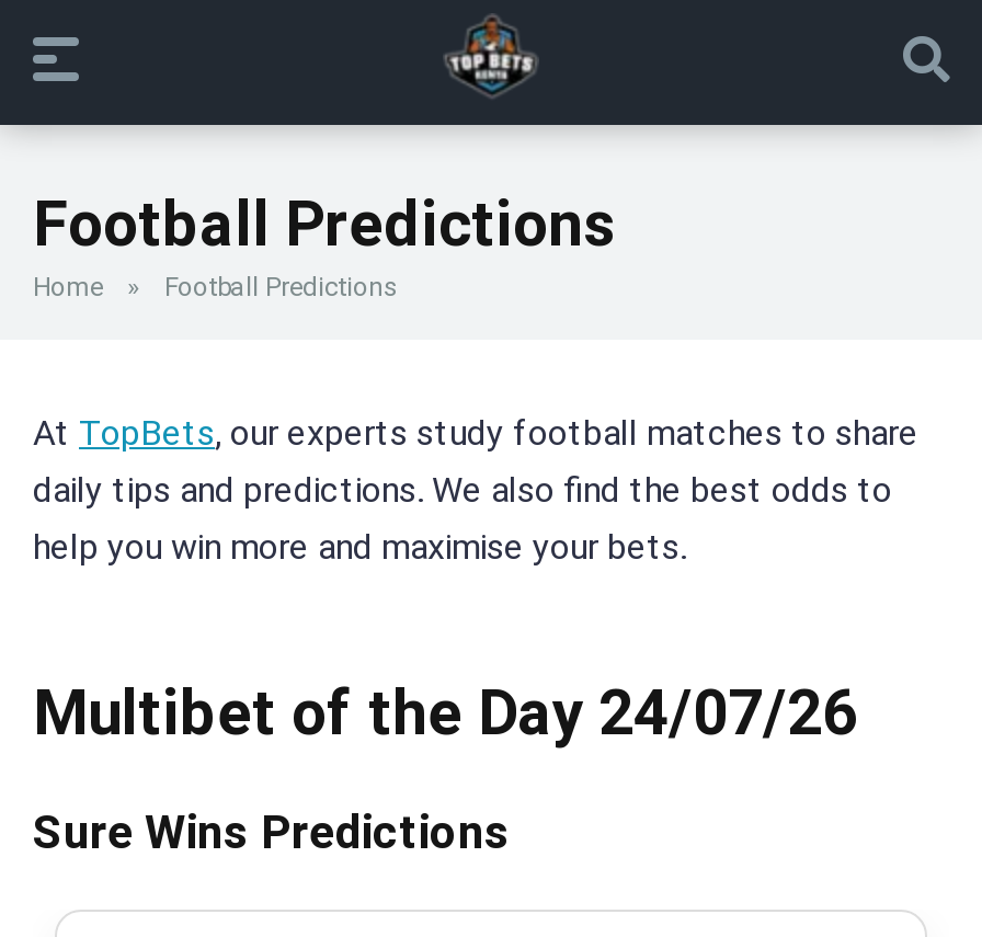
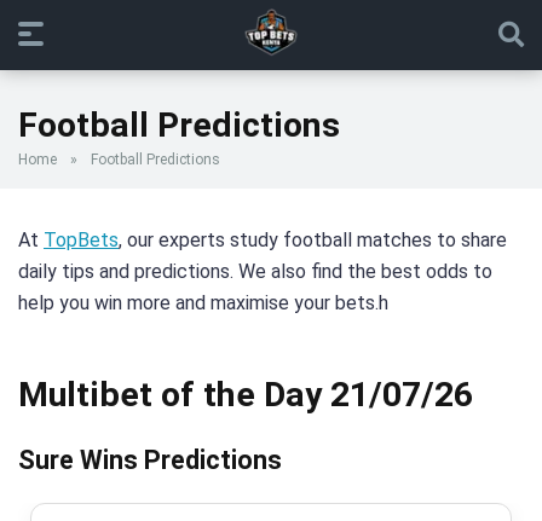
[33,526,686,568] help you win more and maximise your bets. -> [18,291,388,314] help you win more and maximise your bets.h
[33,678,857,750] Multibet of the Day 24/07/26 -> [18,375,473,415] Multibet of the Day 21/07/26

